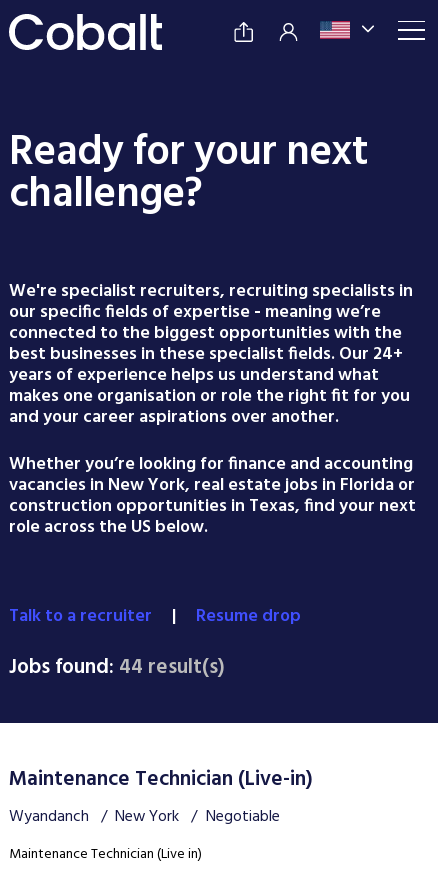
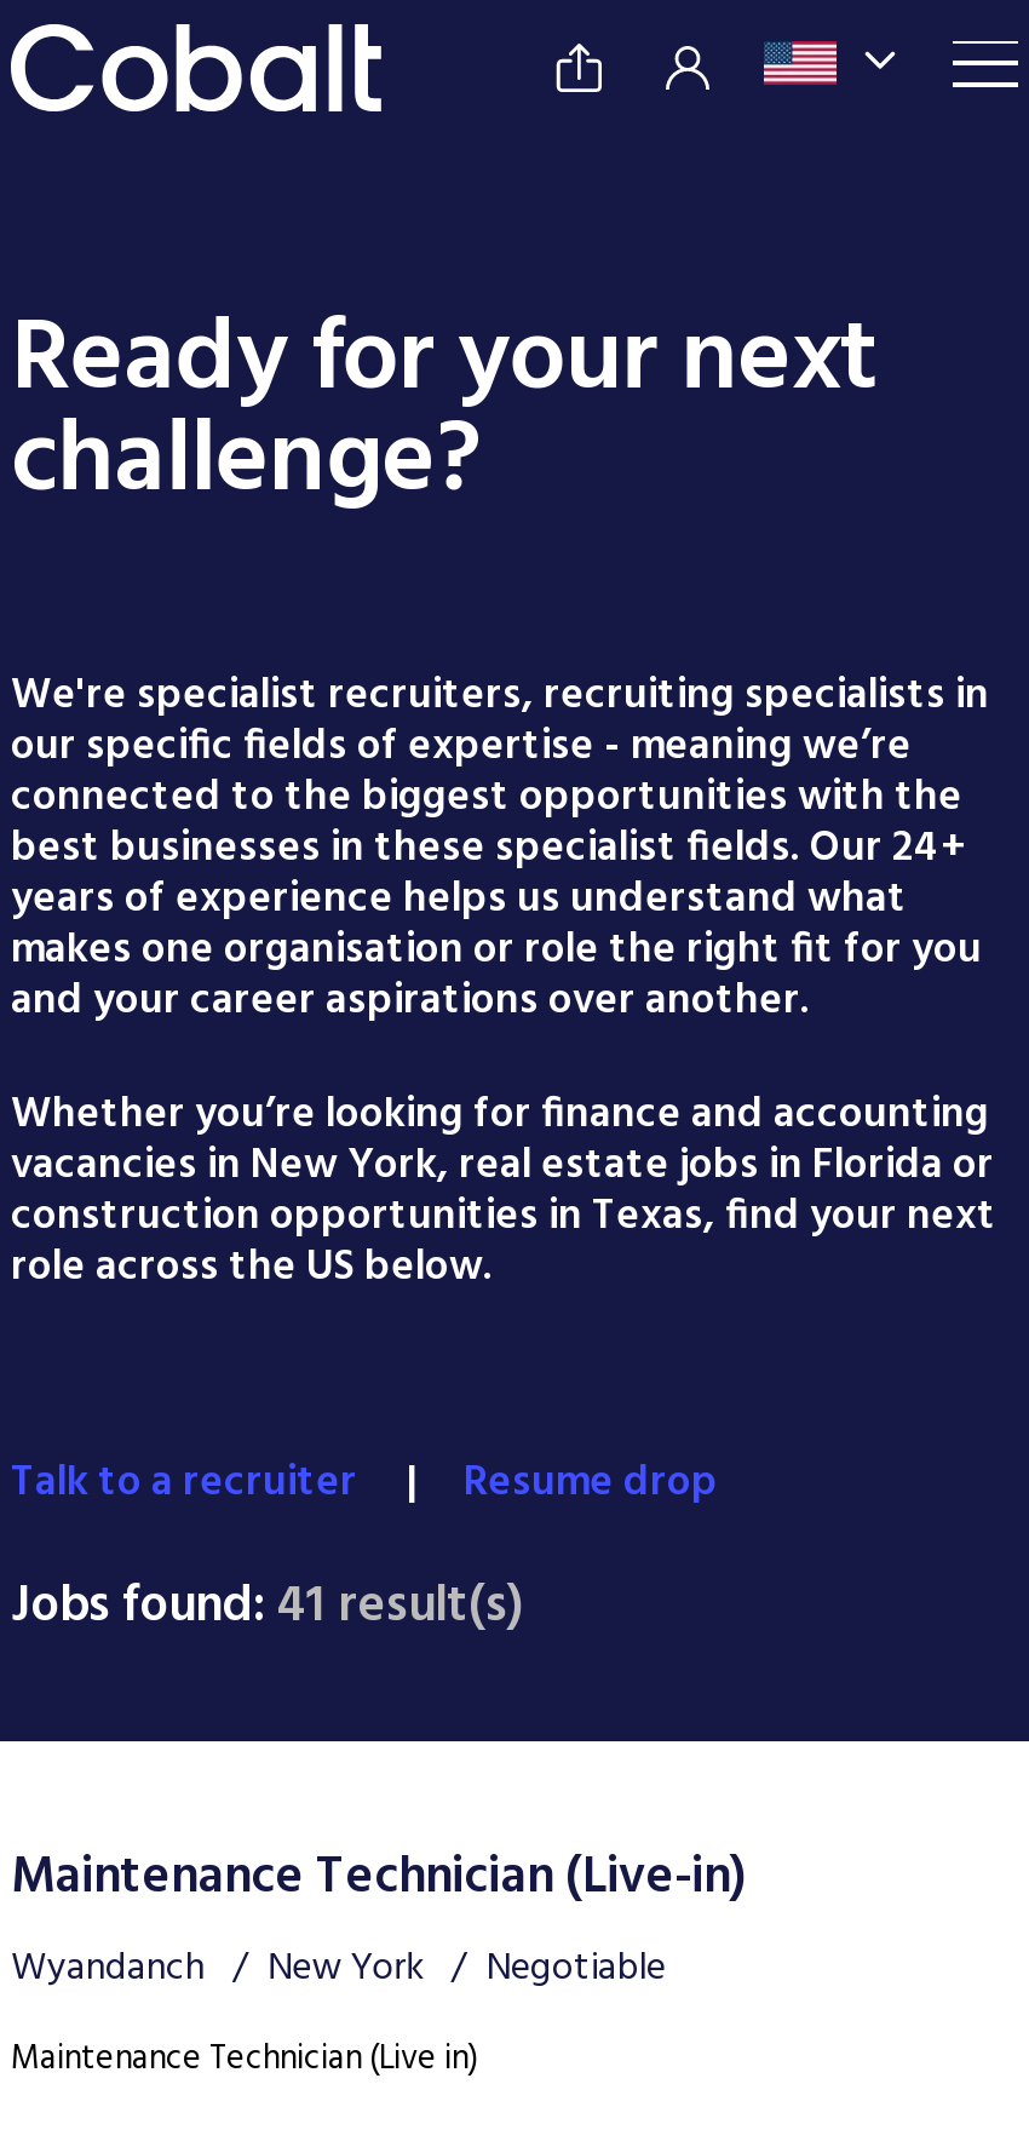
[9,650,225,683] Jobs found: 44 result(s) -> [11,1566,524,1646] Jobs found: 41 result(s)

